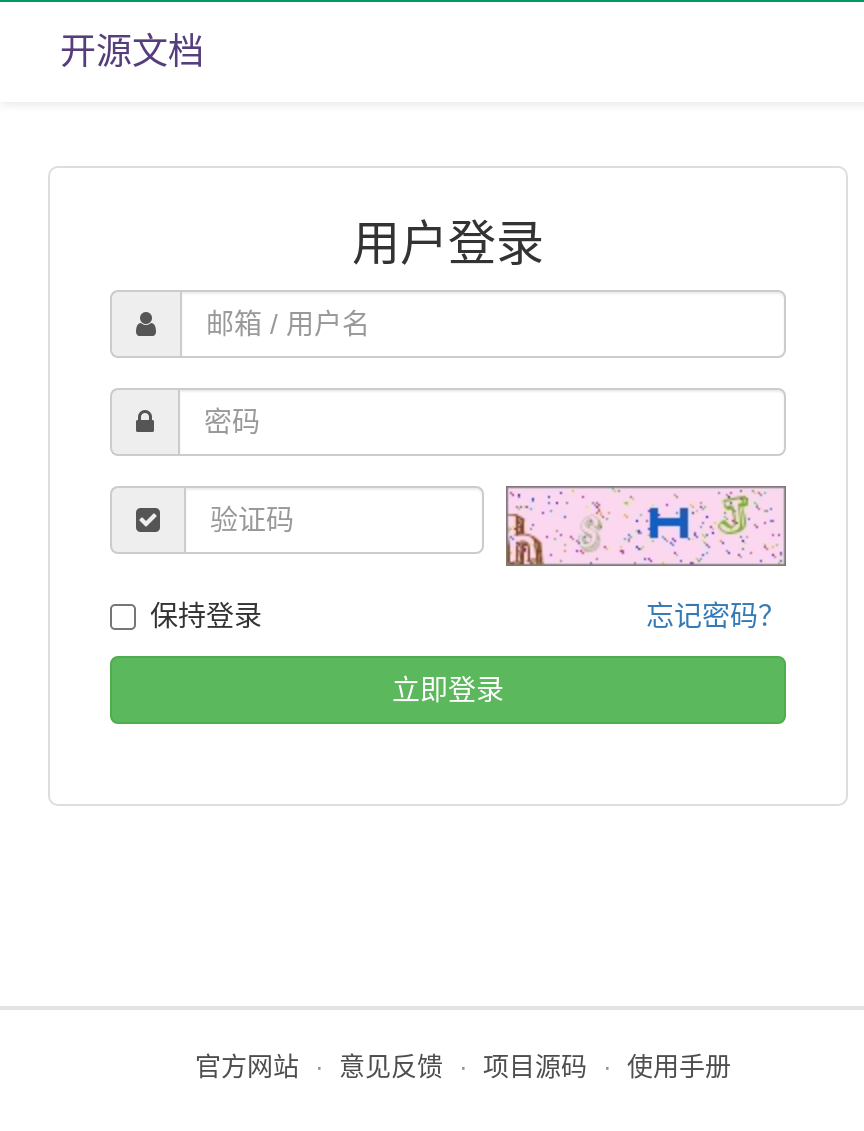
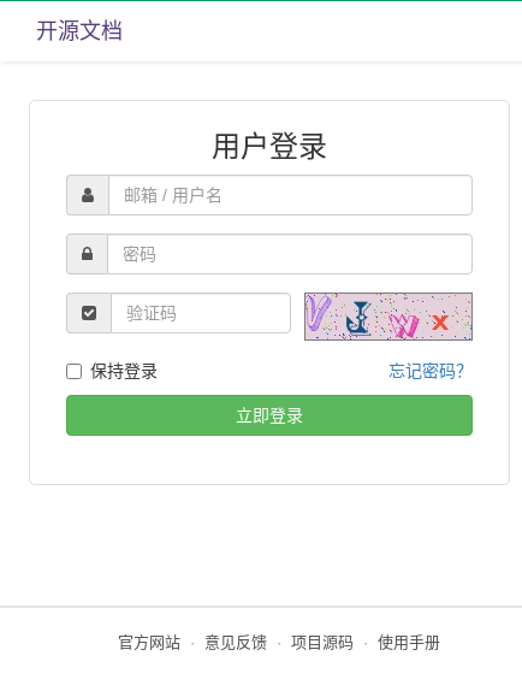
[506,490,786,566] [image] -> [304,293,473,341] [image]

